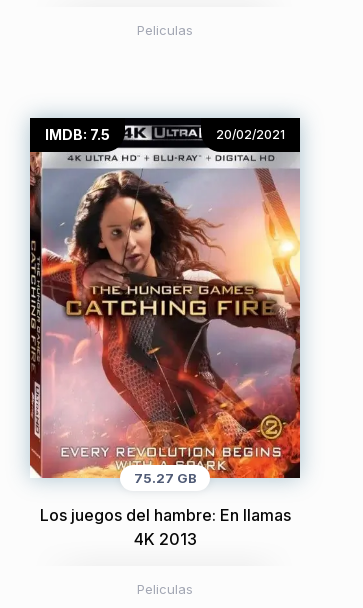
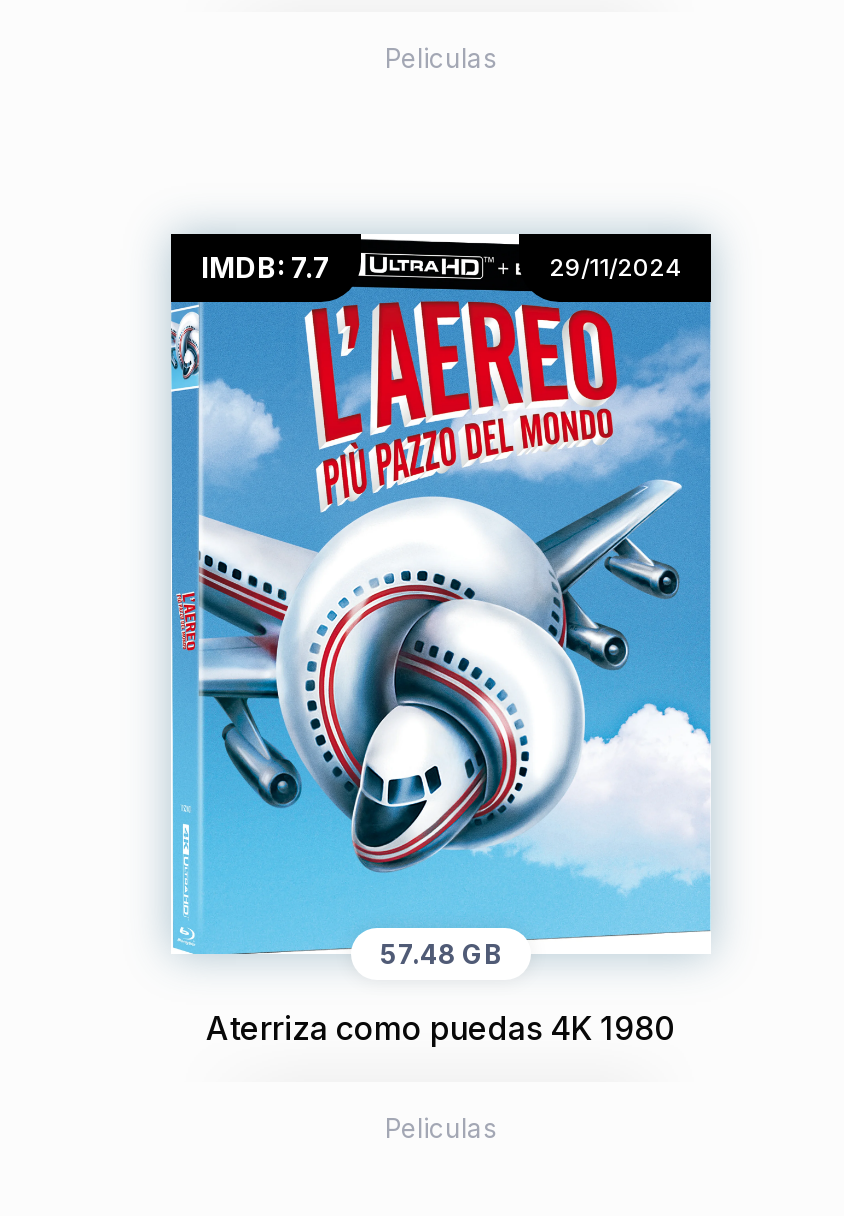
[29,117,301,479] [image] | IMDB: 7.5 | 20/02/2021 -> [169,234,713,944] [image] | IMDB: 7.7 | 29/11/2024
[133,470,196,486] 75.27 GB -> [380,937,502,969] 57.48 GB
[39,505,290,549] Los juegos del hambre: En llamas | 4K 2013 -> [206,1007,676,1047] Aterriza como puedas 4K 1980

